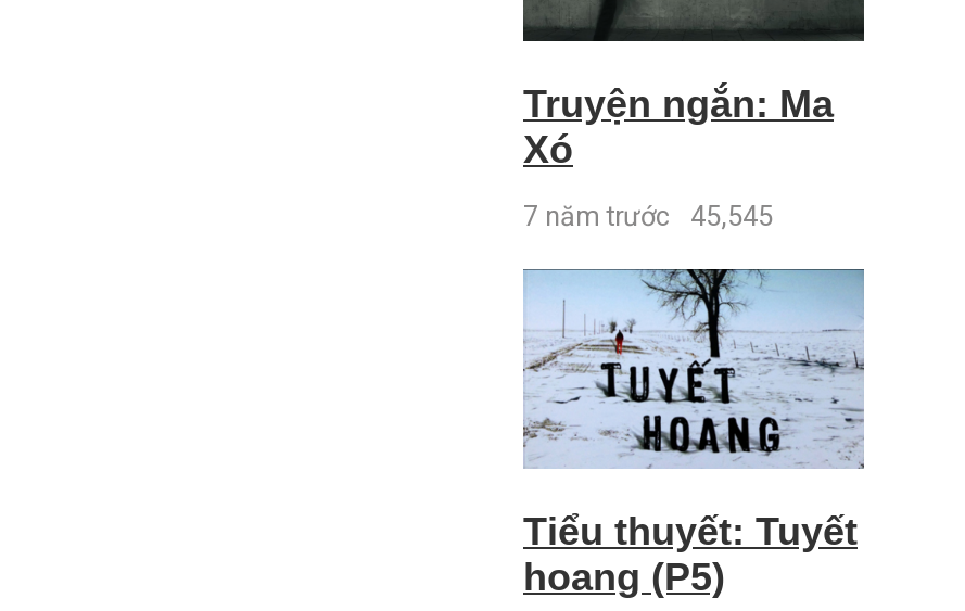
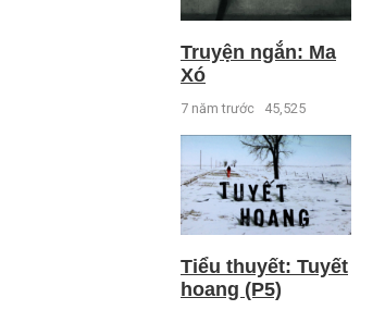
[523,200,773,233] 7 năm trước 45,545 -> [181,100,306,117] 7 năm trước 45,525

